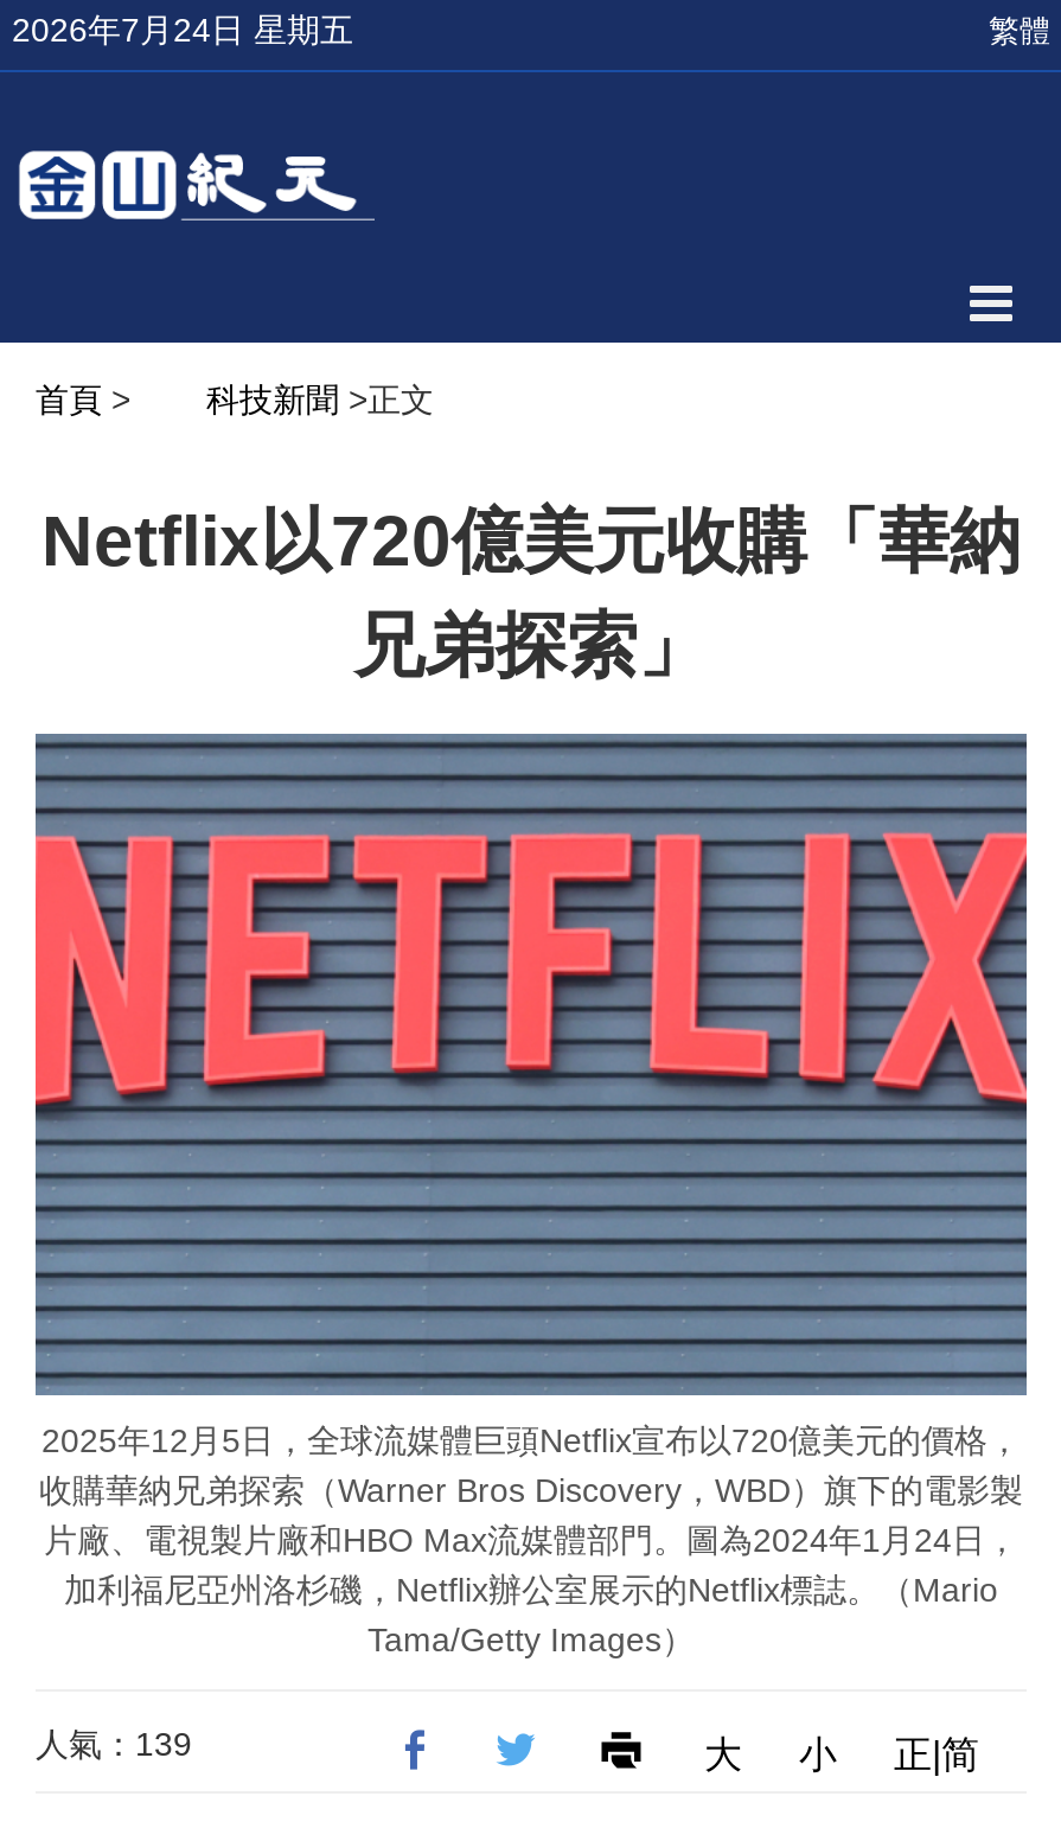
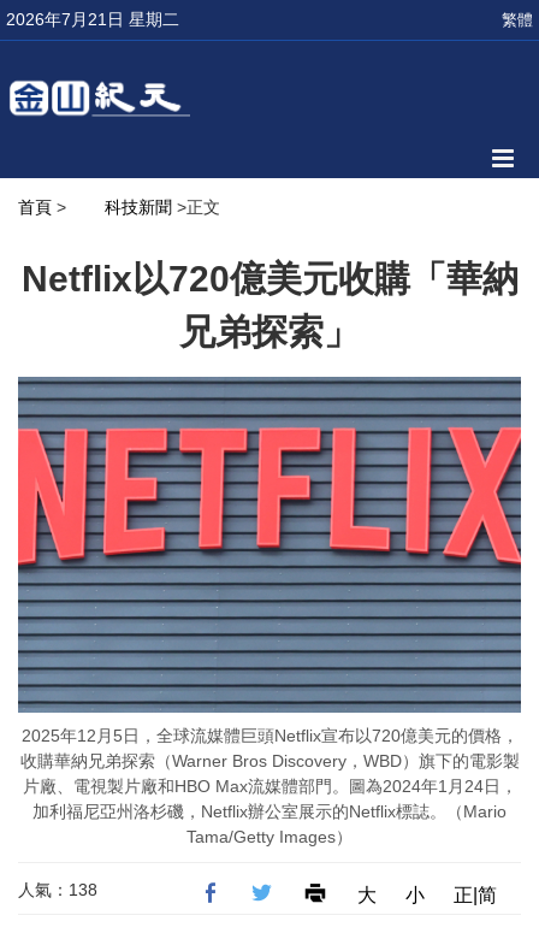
[12,11,353,49] 2026年7月24日 星期五 -> [6,10,179,29] 2026年7月21日 星期二
[36,1724,192,1762] 人氣：139 -> [18,880,97,899] 人氣：138

